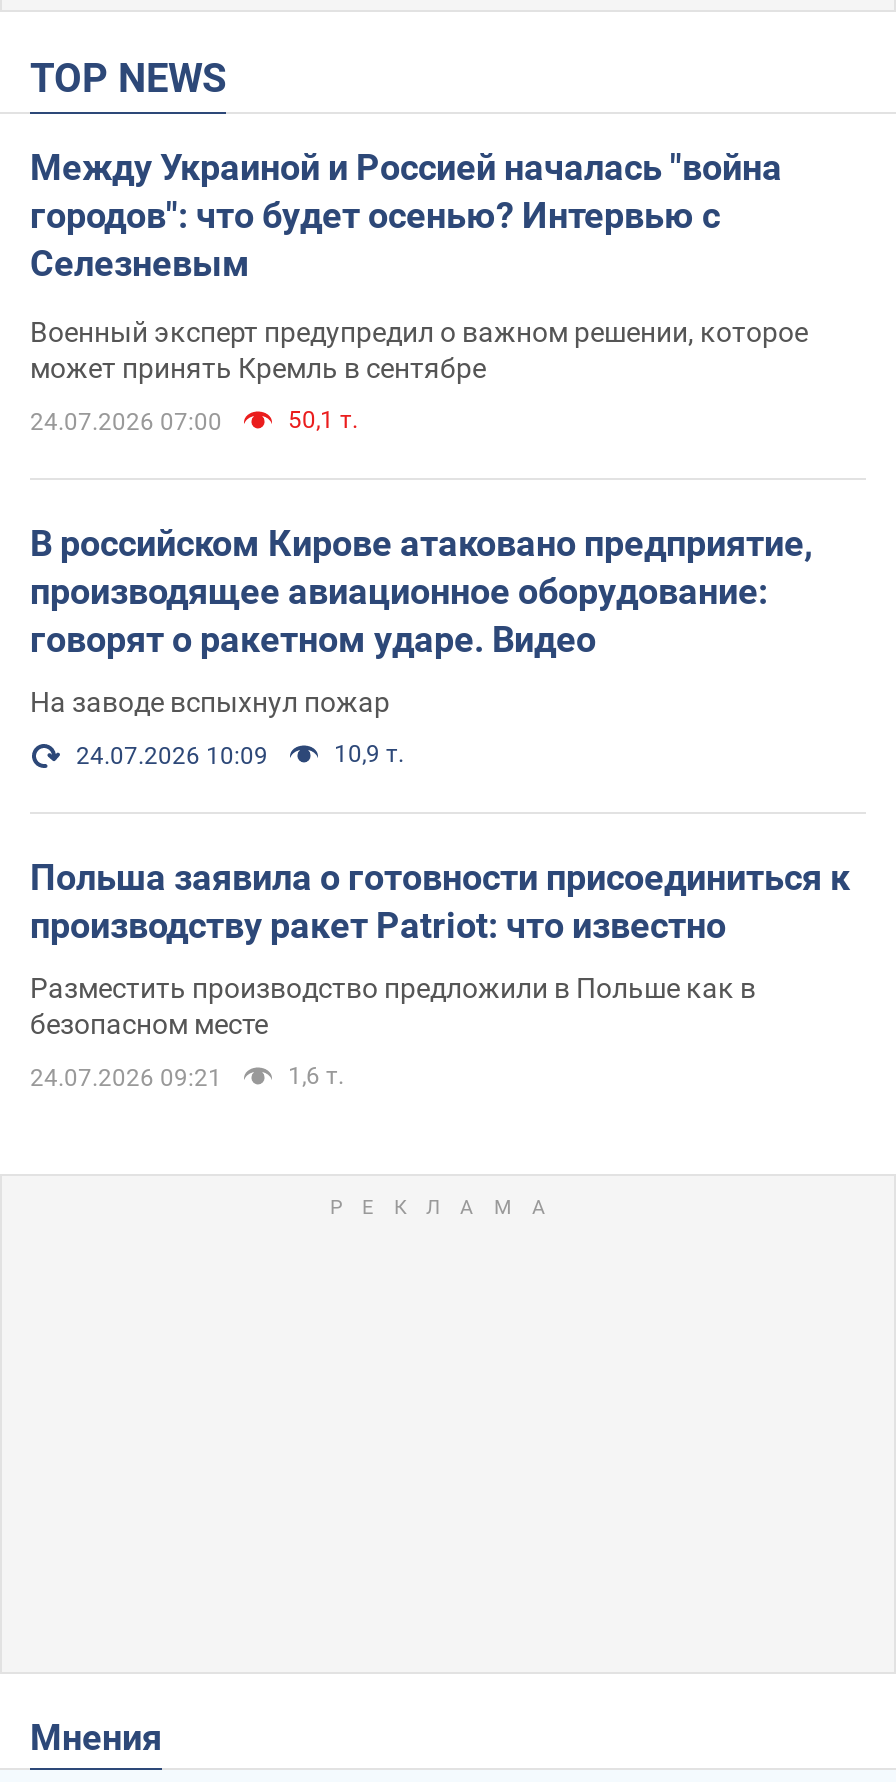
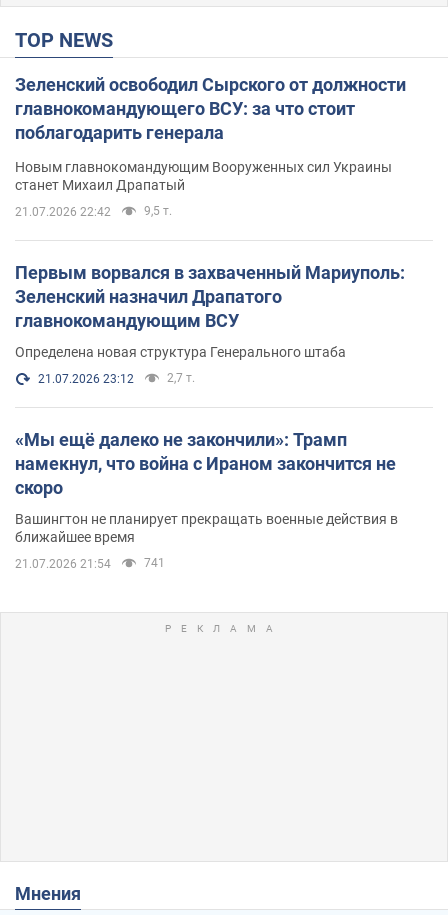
[30,145,782,283] Между Украиной и Россией началась "война | городов": что будет осенью? Интервью с | Селезневым -> [15,74,406,143] Зеленский освободил Сырского от должности | главнокомандующего ВСУ: за что стоит | поблагодарить генерала
[30,315,808,383] Военный эксперт предупредил о важном решении, которое | может принять Кремль в сентябре -> [15,159,392,193] Новым главнокомандующим Вооруженных сил Украины | станет Михаил Драпатый
[30,405,358,435] 24.07.2026 07:00 | 50,1 т. -> [15,204,172,219] 21.07.2026 22:42 | 9,5 т.
[30,521,812,659] В российском Кирове атаковано предприятие, | производящее авиационное оборудование: | говорят о ракетном ударе. Видео -> [15,262,405,331] Первым ворвался в захваченный Мариуполь: | Зеленский назначил Драпатого | главнокомандующим ВСУ
[30,685,390,717] На заводе вспыхнул пожар -> [15,344,346,360] Определена новая структура Генерального штаба
[76,739,404,769] 24.07.2026 10:09 | 10,9 т. -> [38,371,195,386] 21.07.2026 23:12 | 2,7 т.
[30,855,850,945] Польша заявила о готовности присоединиться к | производству ракет Patriot: что известно -> [15,429,396,498] «Мы ещё далеко не закончили»: Трамп | намекнул, что война с Ираном закончится не | скоро
[30,971,756,1039] Разместить производство предложили в Польше как в | безопасном месте -> [15,511,398,545] Вашингтон не планирует прекращать военные действия в | ближайшее время
[30,1061,344,1091] 24.07.2026 09:21 | 1,6 т. -> [15,556,165,571] 21.07.2026 21:54 | 741

